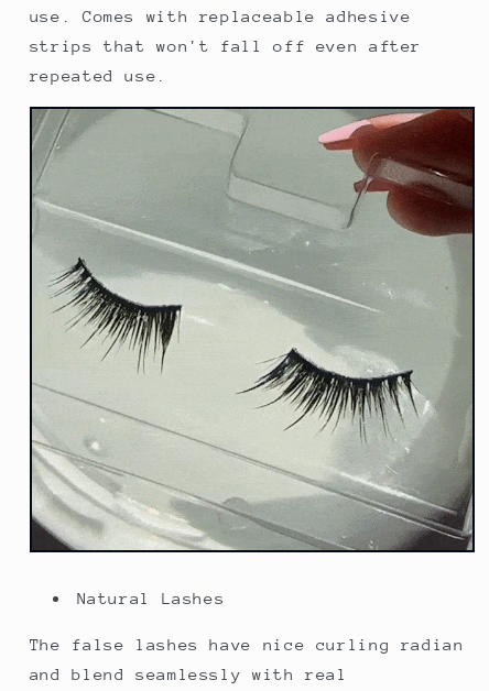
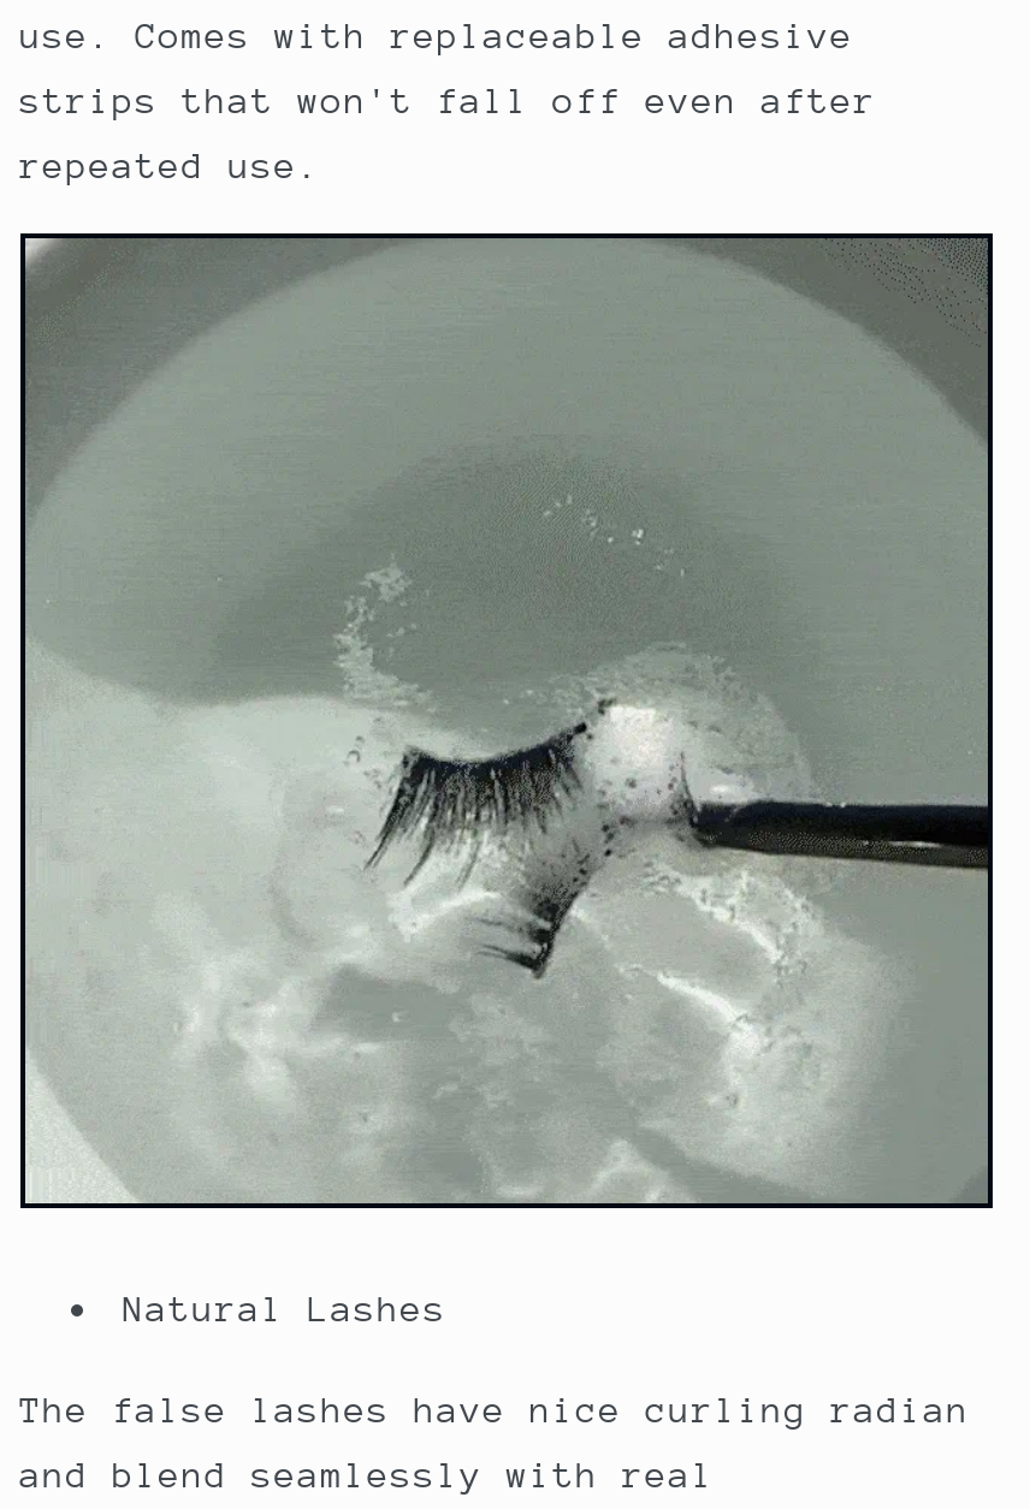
[31,109,474,551] [image] -> [25,238,990,1206] [image]

